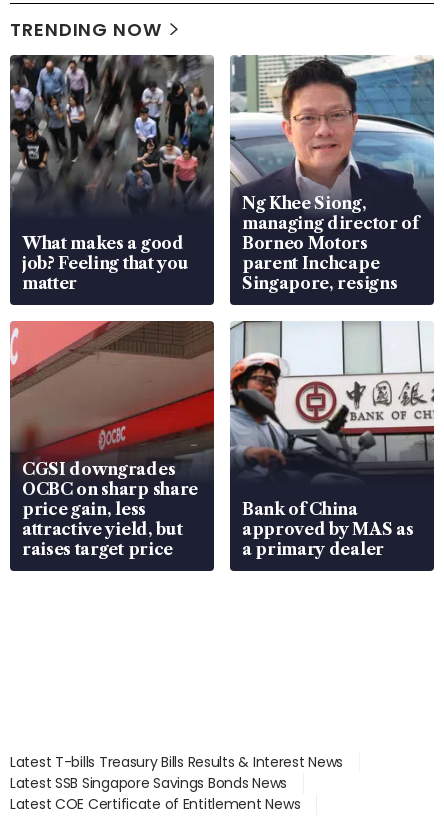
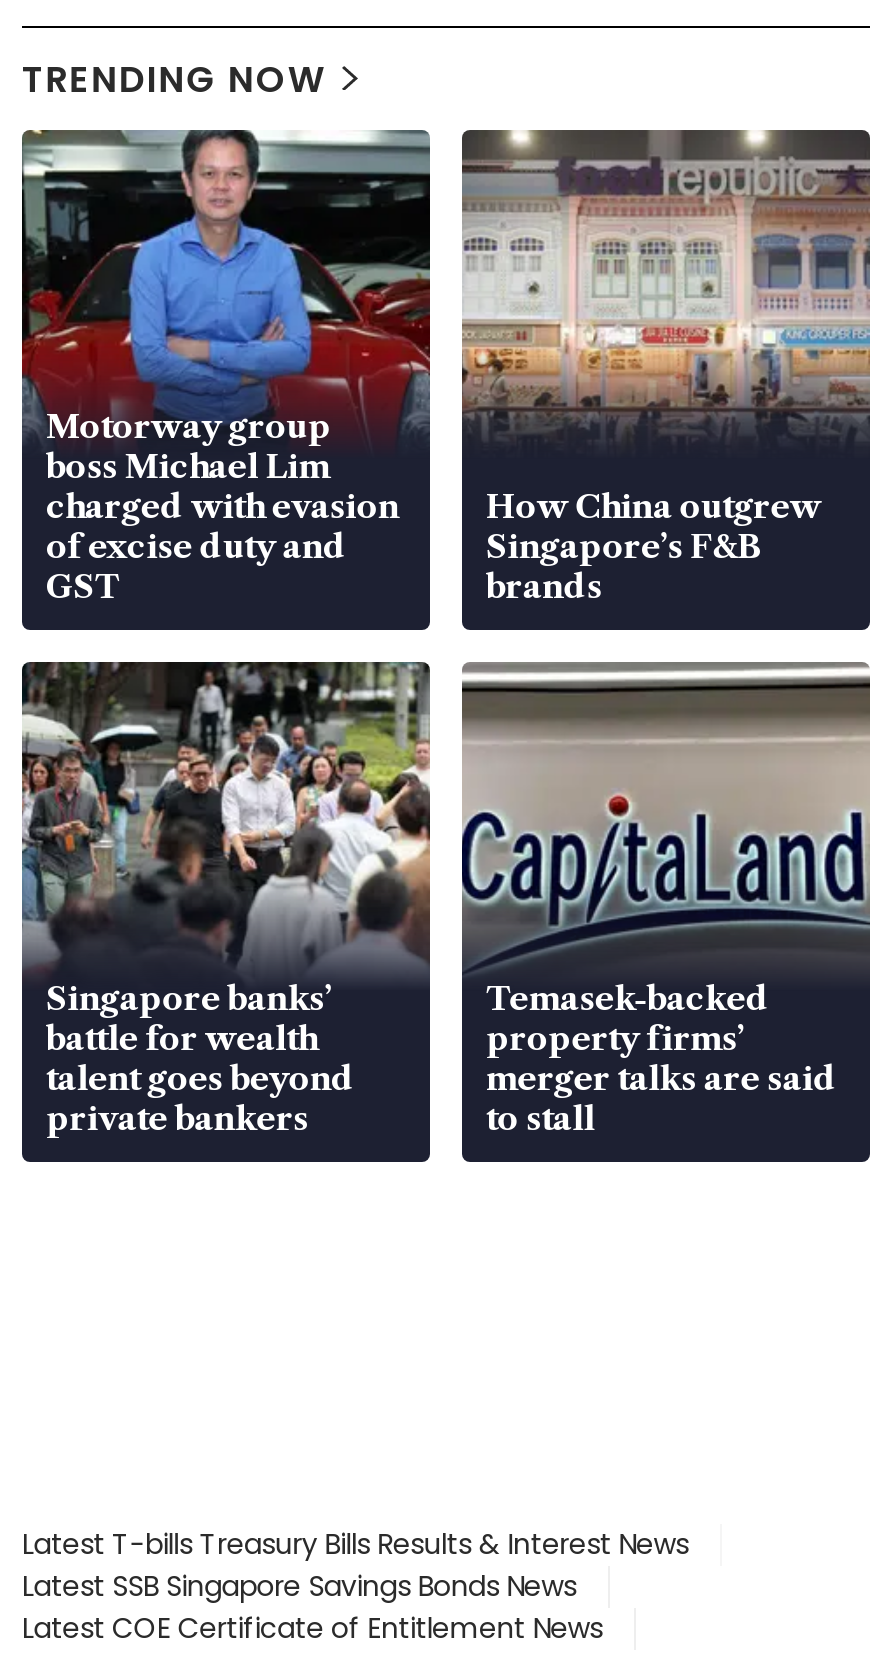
[9,54,215,293] [image] | What makes a good | job? Feeling that you | matter -> [22,130,432,606] [image] | Motorway group | boss Michael Lim | charged with evasion | of excise duty and | GST
[230,55,435,293] [image] | Ng Khee Siong, | managing director of | Borneo Motors | parent Inchcape | Singapore, resigns -> [462,128,872,606] [image] | How China outgrew | Singapore’s F&B | brands
[9,320,215,559] [image] | CGSI downgrades | OCBC on sharp share | price gain, less | attractive yield, but | raises target price -> [20,660,432,1138] [image] | Singapore banks’ | battle for wealth | talent goes beyond | private bankers
[230,321,434,559] [image] | Bank of China | approved by MAS as | a primary dealer -> [460,660,872,1138] [image] | Temasek-backed | property firms’ | merger talks are said | to stall

